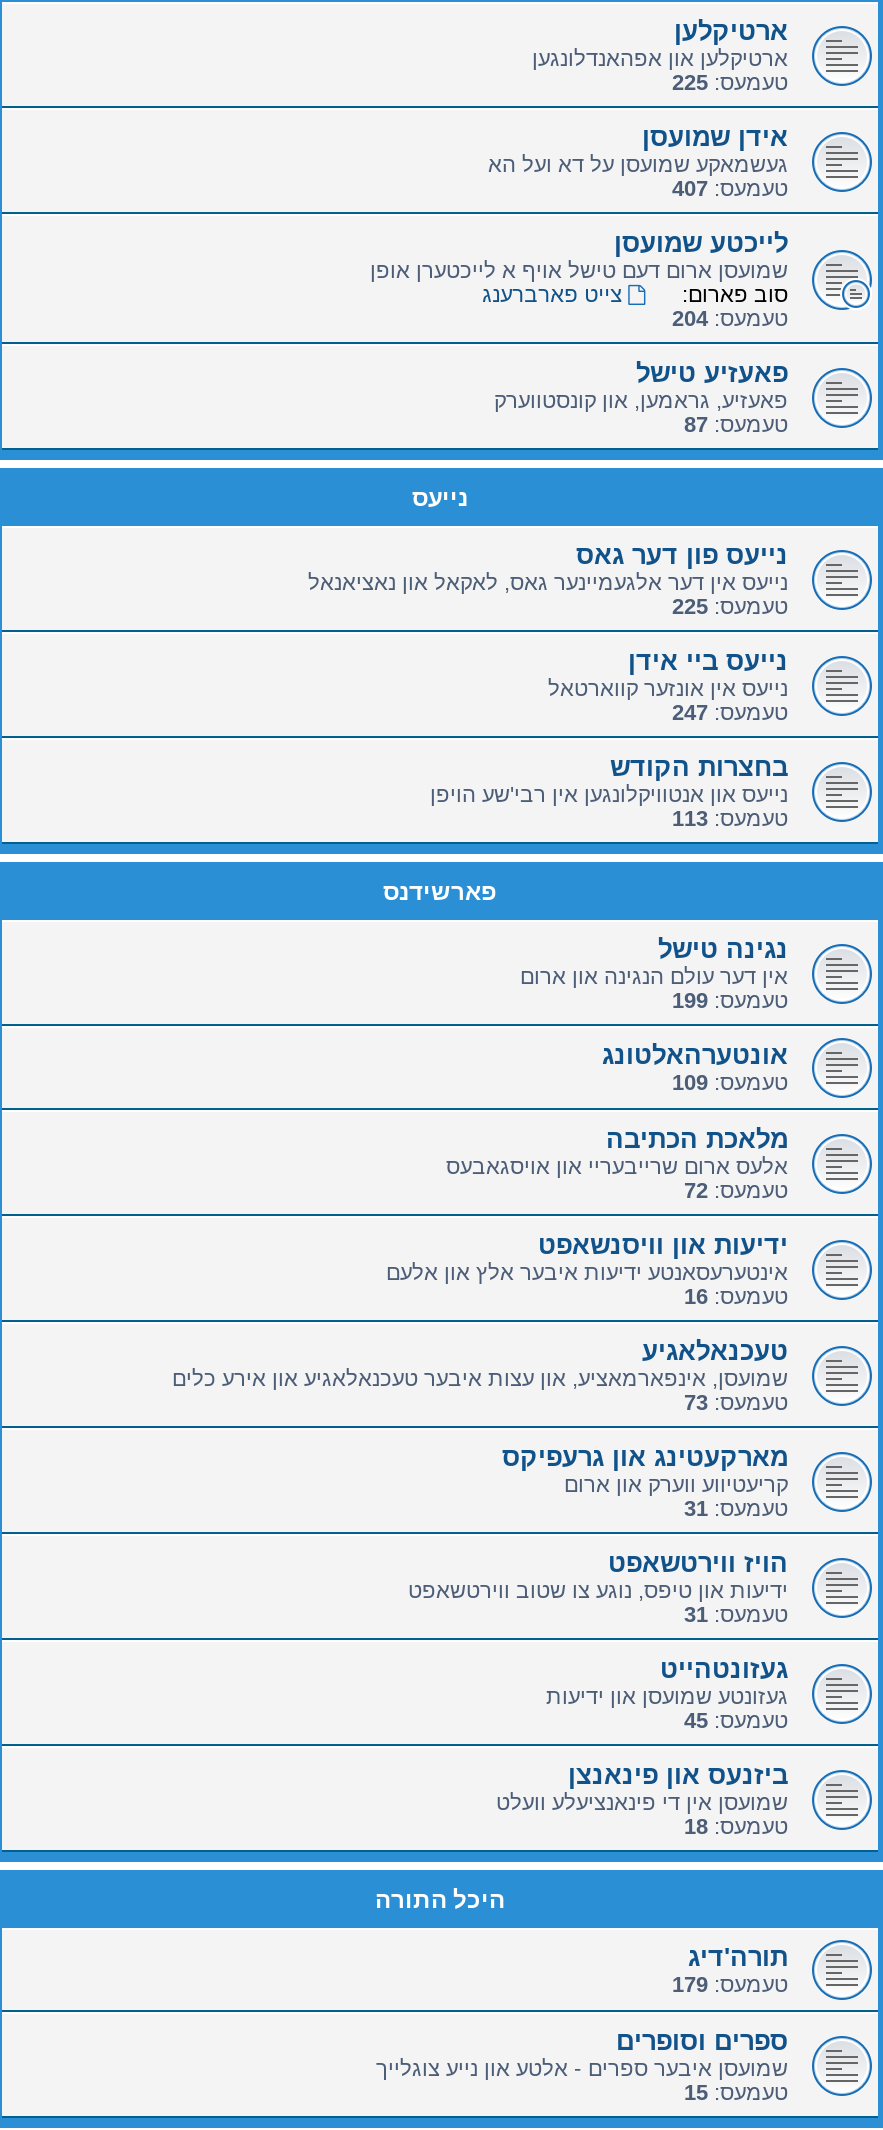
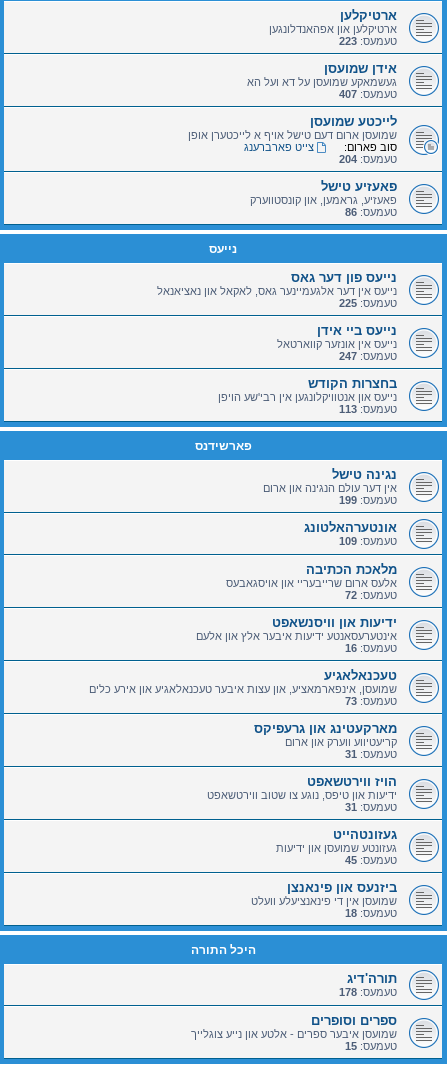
[672,70,788,94] טעמעס: 225 -> [339,35,397,47] טעמעס: 223
[684,412,788,436] טעמעס: 87 -> [345,206,397,218] טעמעס: 86
[672,1972,788,1996] טעמעס: 179 -> [339,986,397,998] טעמעס: 178

